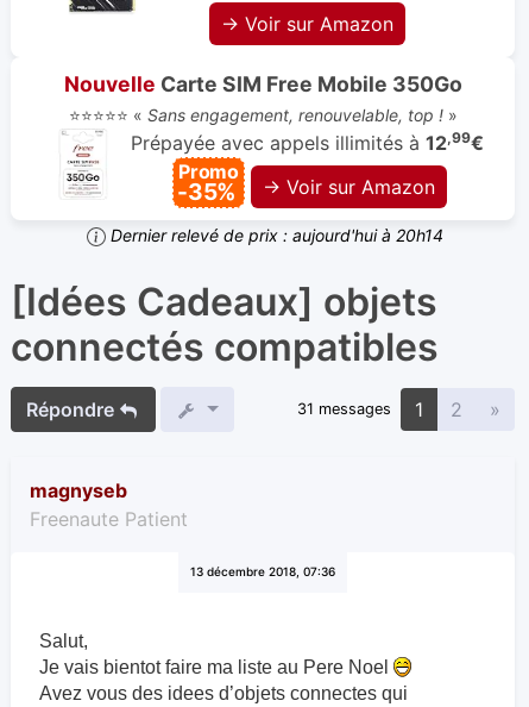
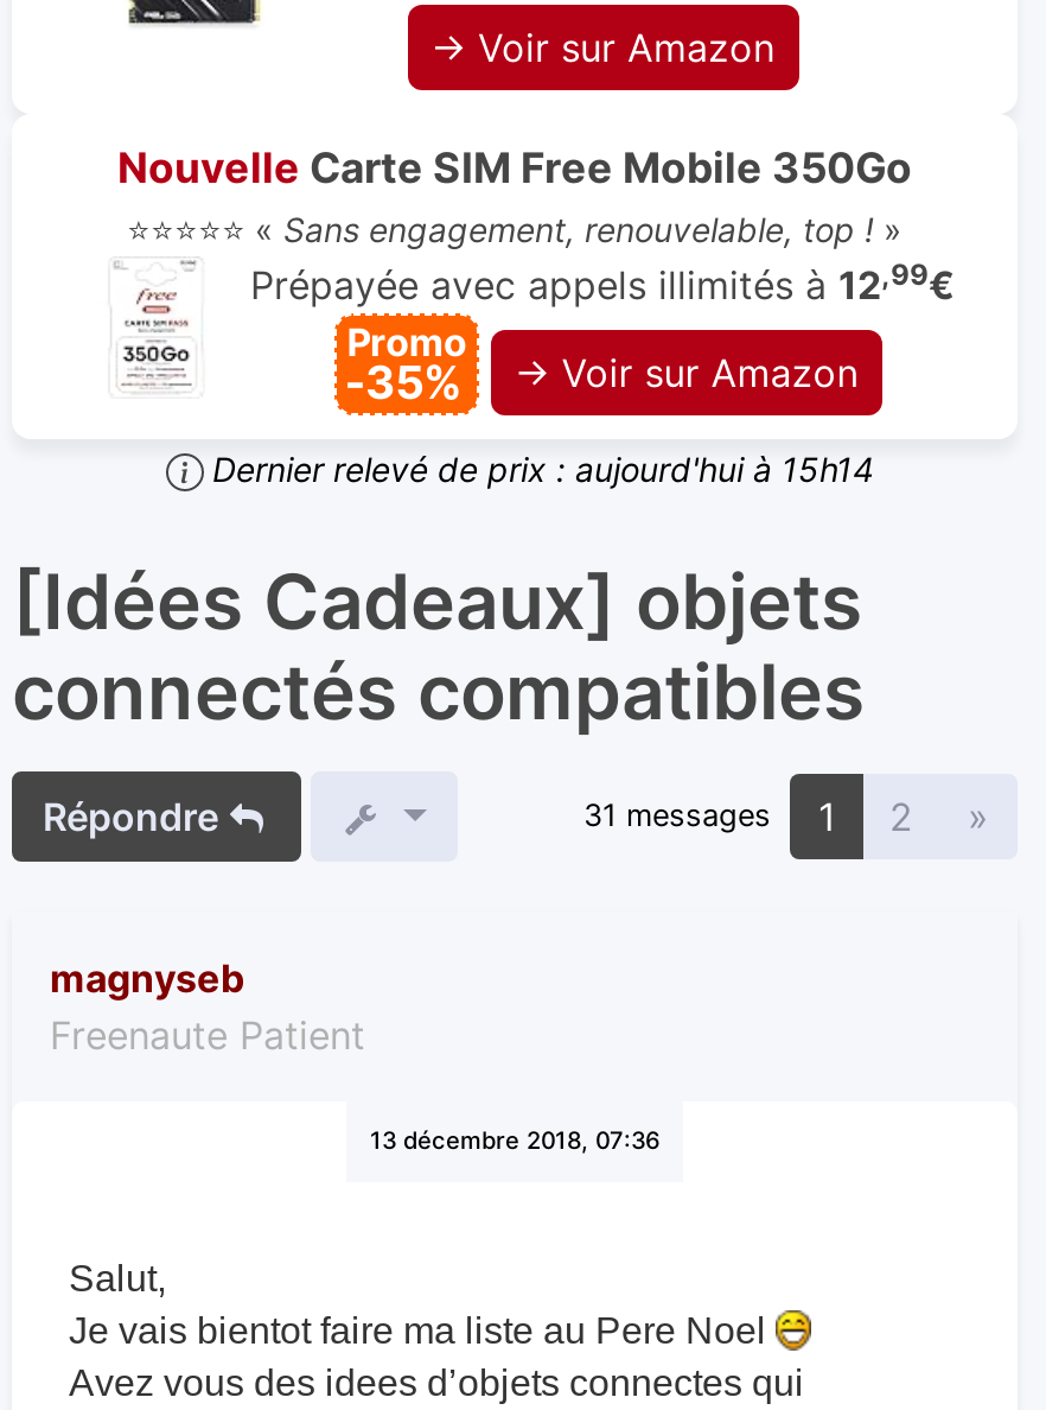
[111,225,443,245] Dernier relevé de prix : aujourd'hui à 20h14 -> [212,449,874,489] Dernier relevé de prix : aujourd'hui à 15h14

